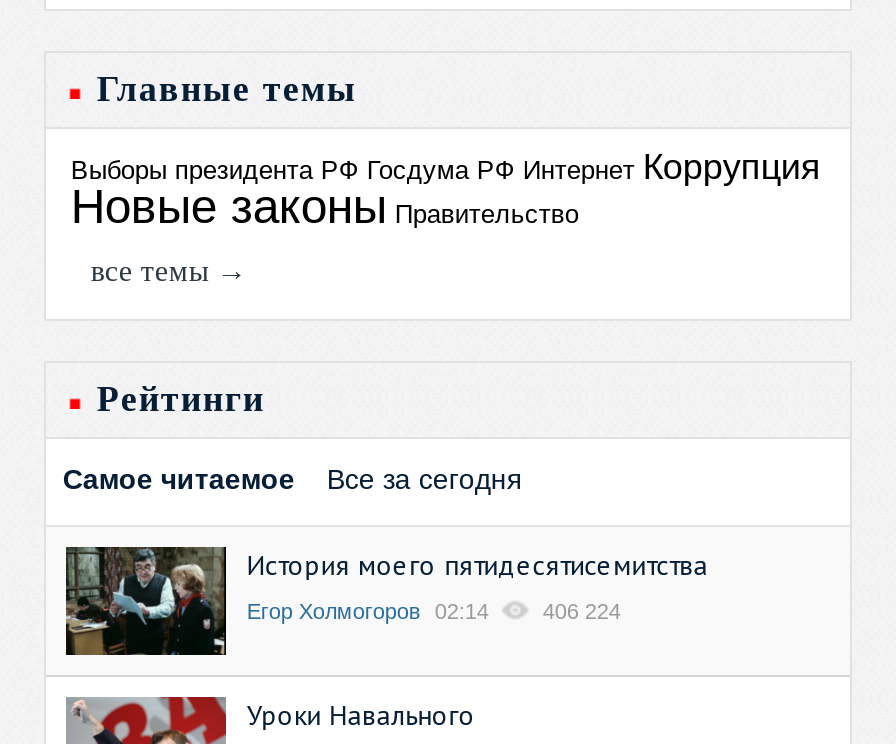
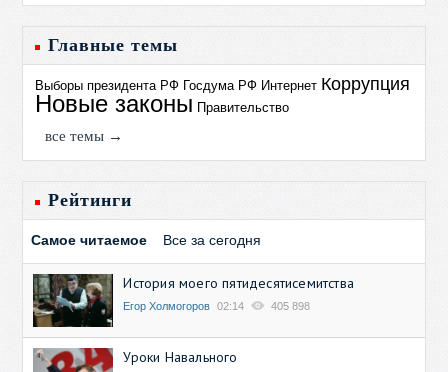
[543,599,621,623] 406 224 -> [271,299,310,311] 405 898

